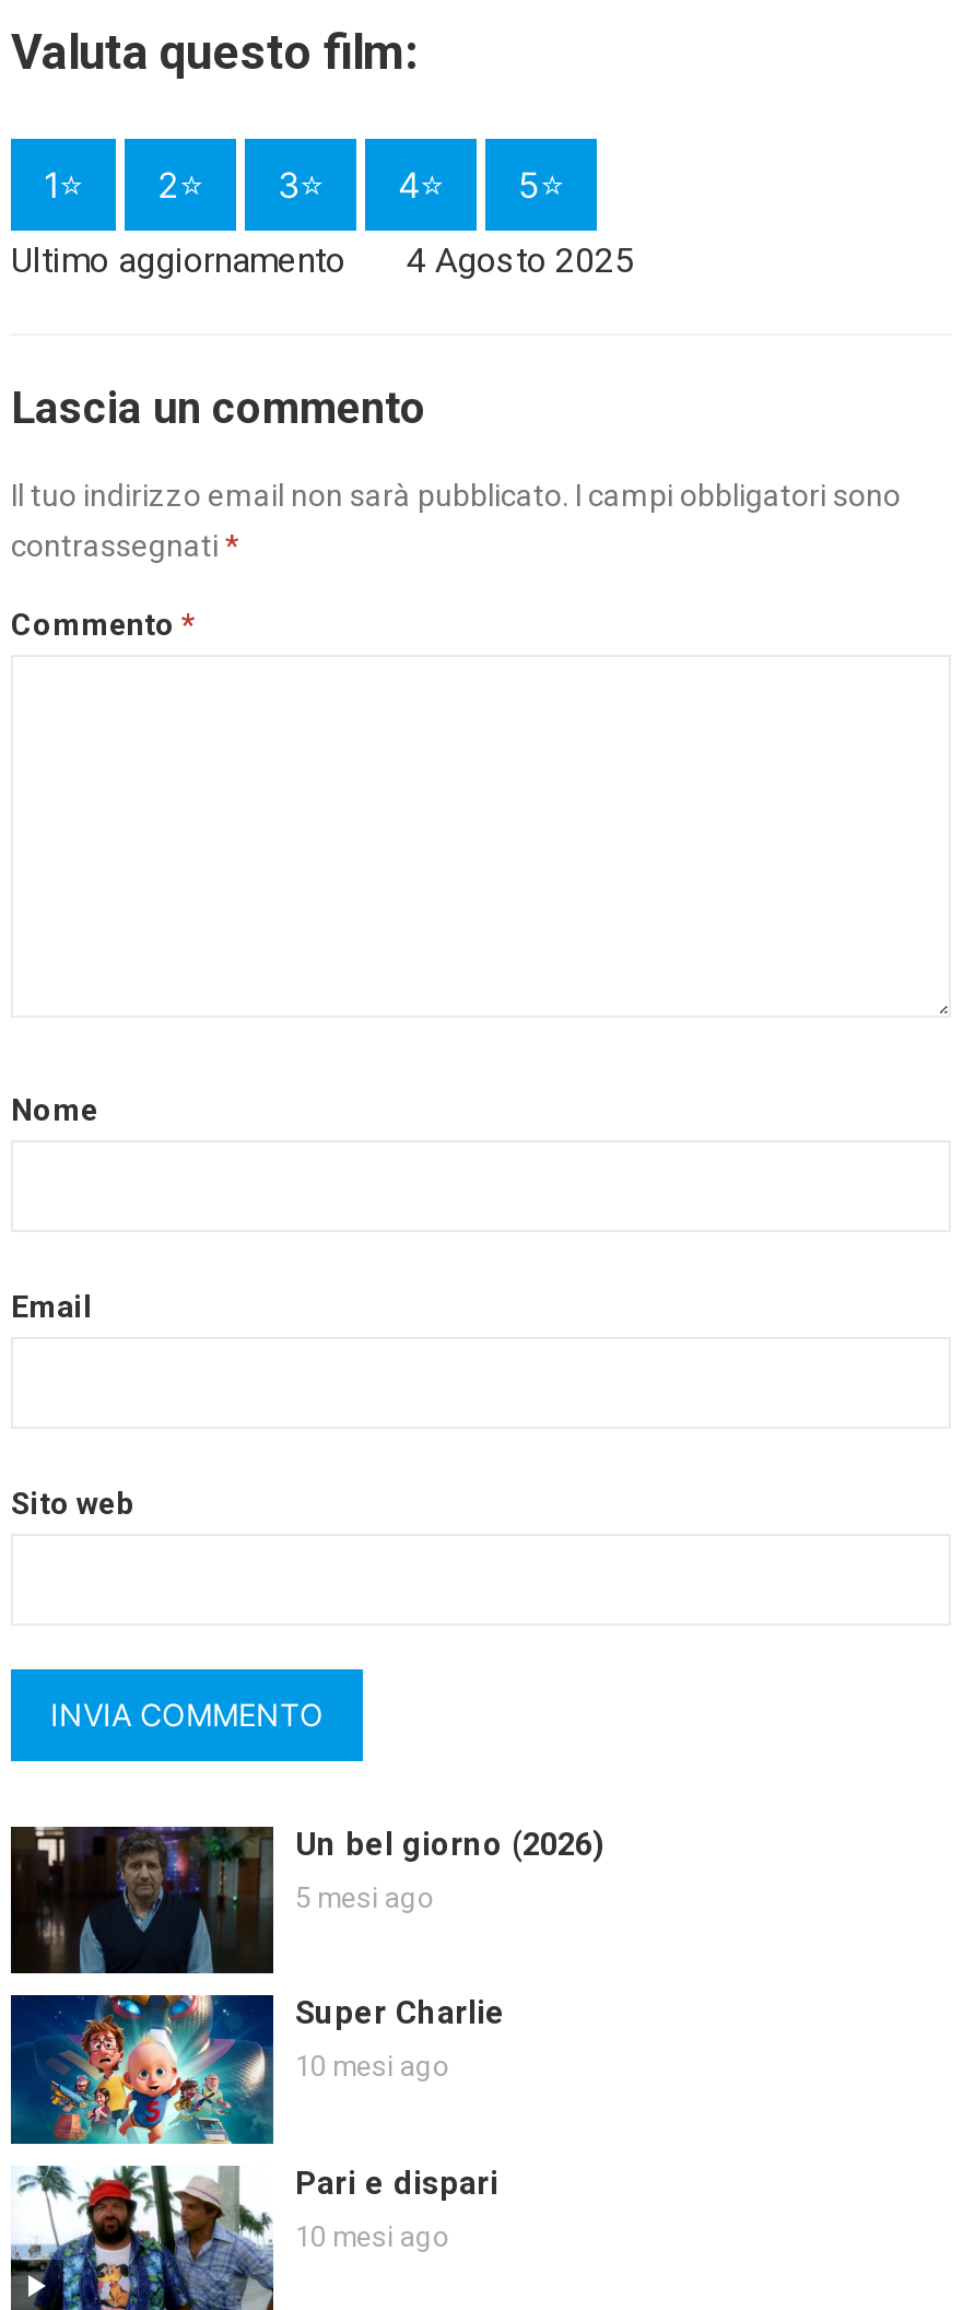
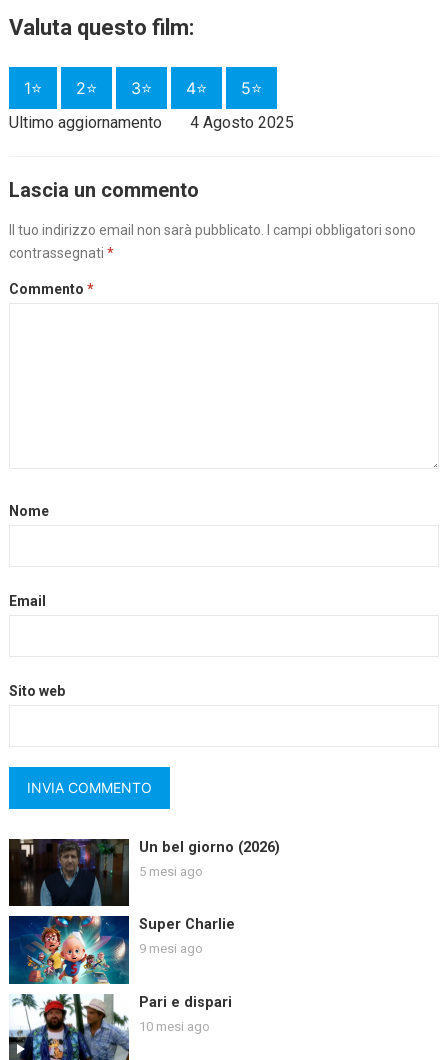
[295,2050,450,2083] 10 mesi ago -> [139,941,203,956] 9 mesi ago

